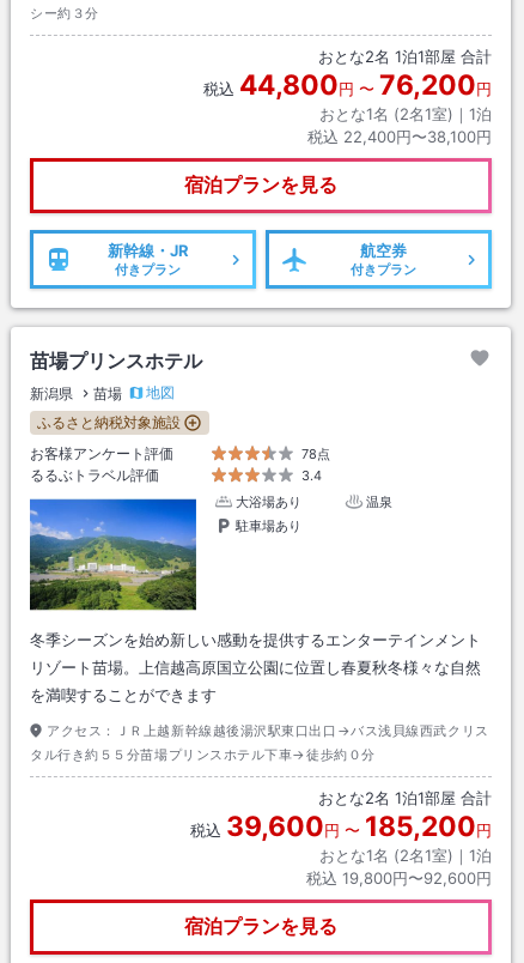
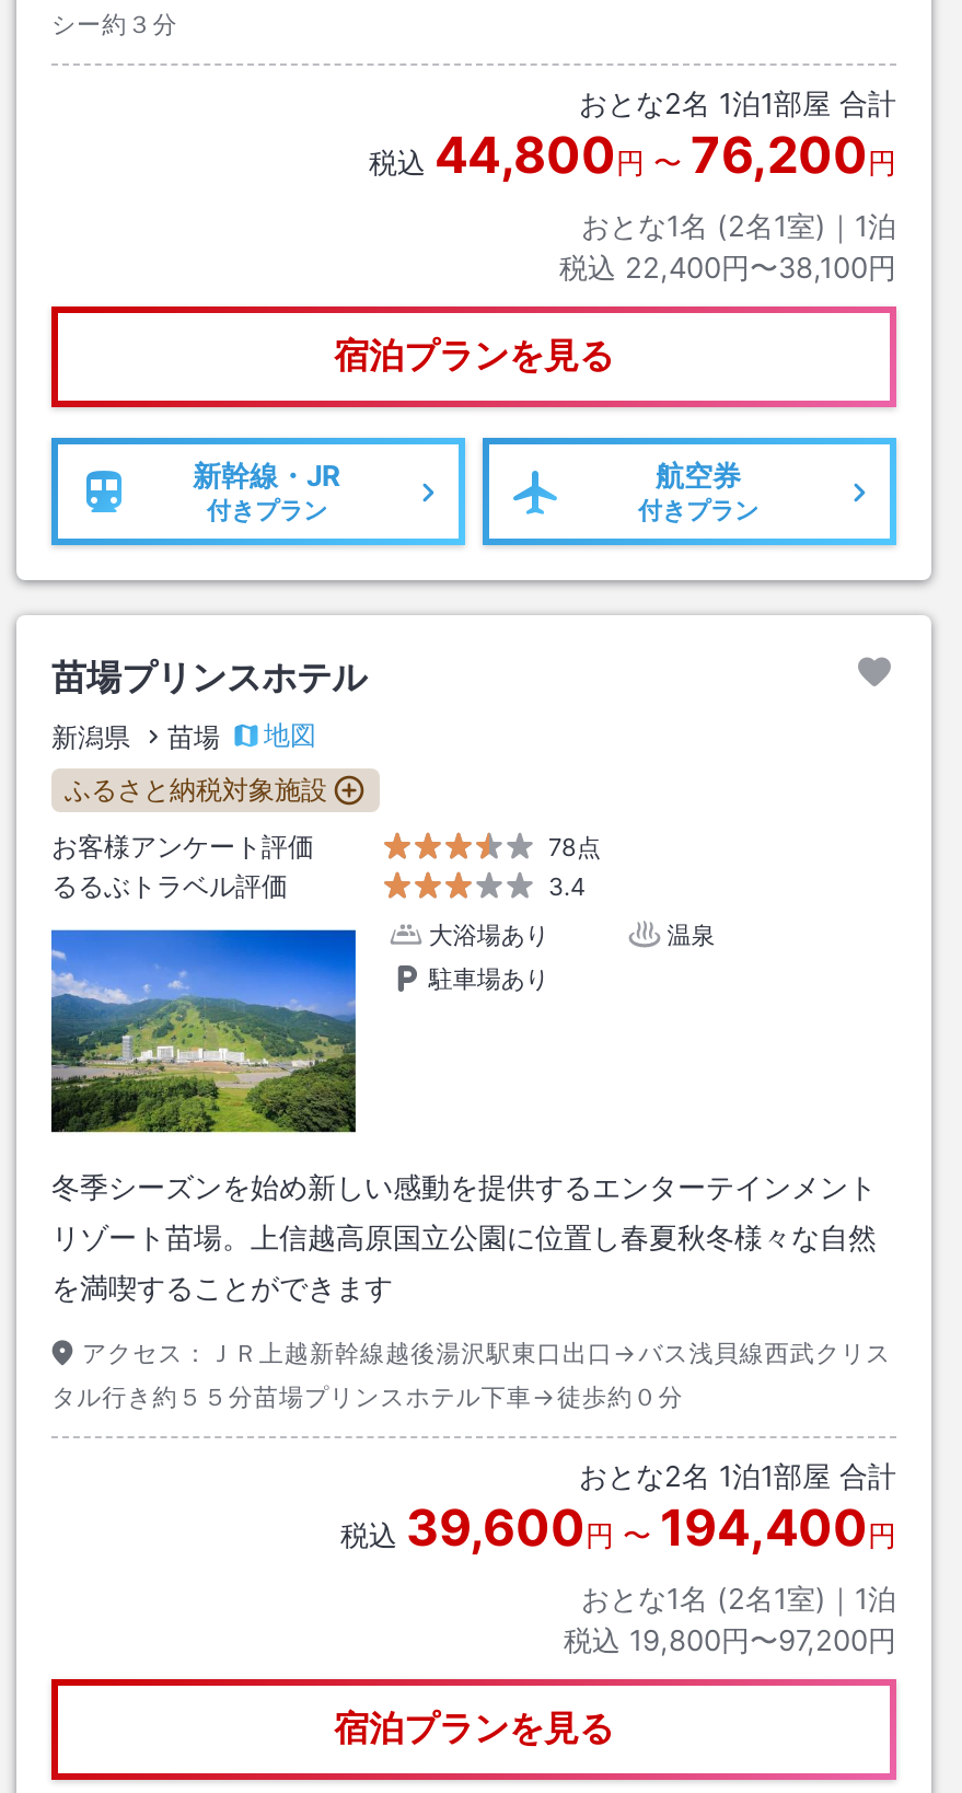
[318,47,492,66] おとな2名1泊1部屋 合計 -> [579,86,896,121] おとな2名 1泊1部屋 合計
[318,788,492,807] おとな2名1泊1部屋 合計 -> [579,1458,896,1493] おとな2名 1泊1部屋 合計
[190,810,492,843] 税込39,600円〜185,200円 -> [340,1498,896,1559] 税込39,600円〜194,400円
[306,868,492,888] 税込 19,800円〜92,600円 -> [564,1622,896,1657] 税込 19,800円〜97,200円

